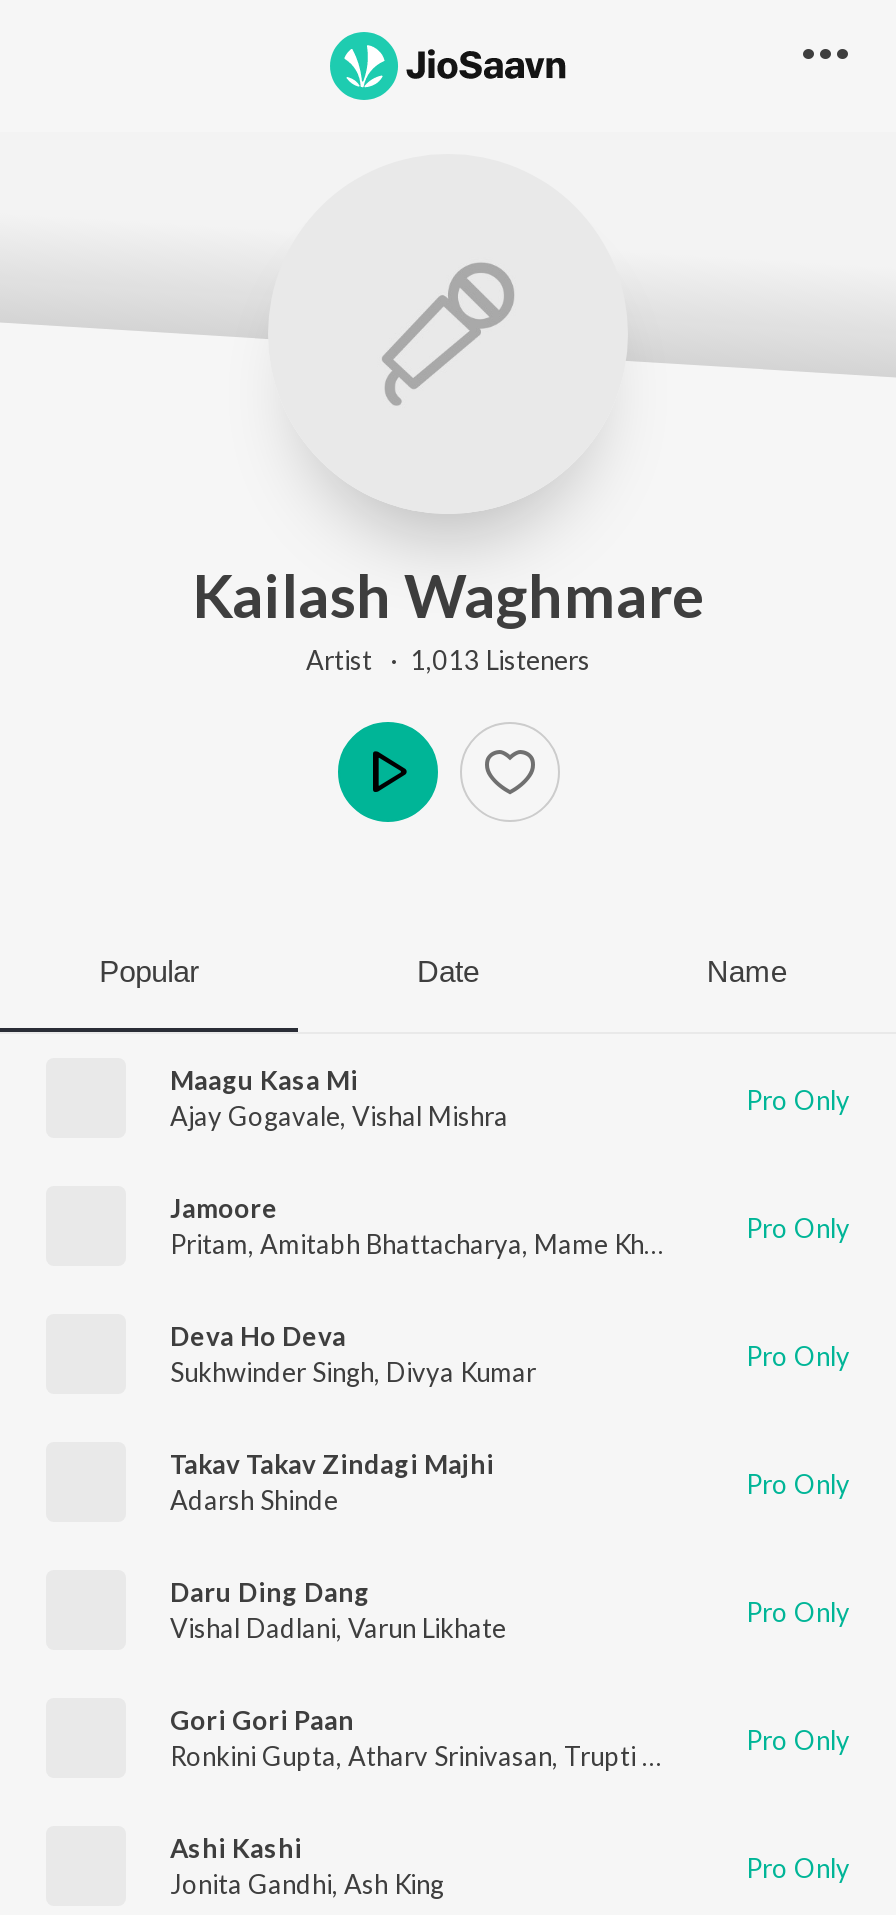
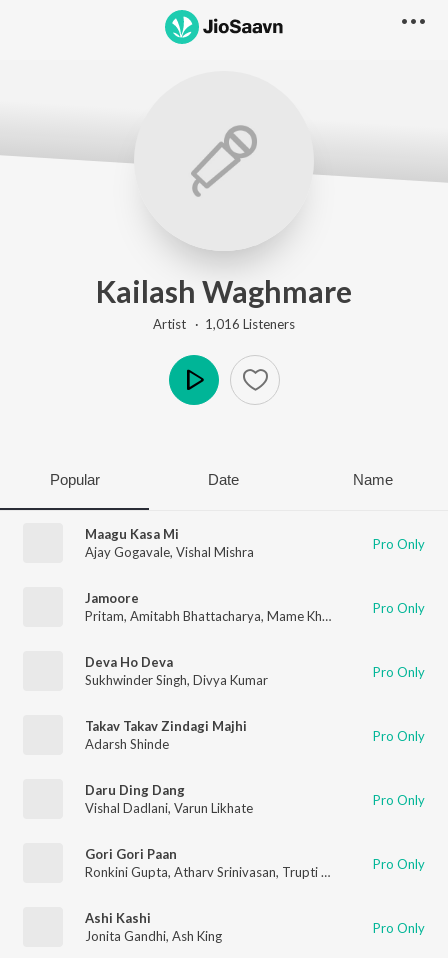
[306,643,590,675] Artist · 1,013 Listeners -> [153,315,295,331] Artist · 1,016 Listeners

